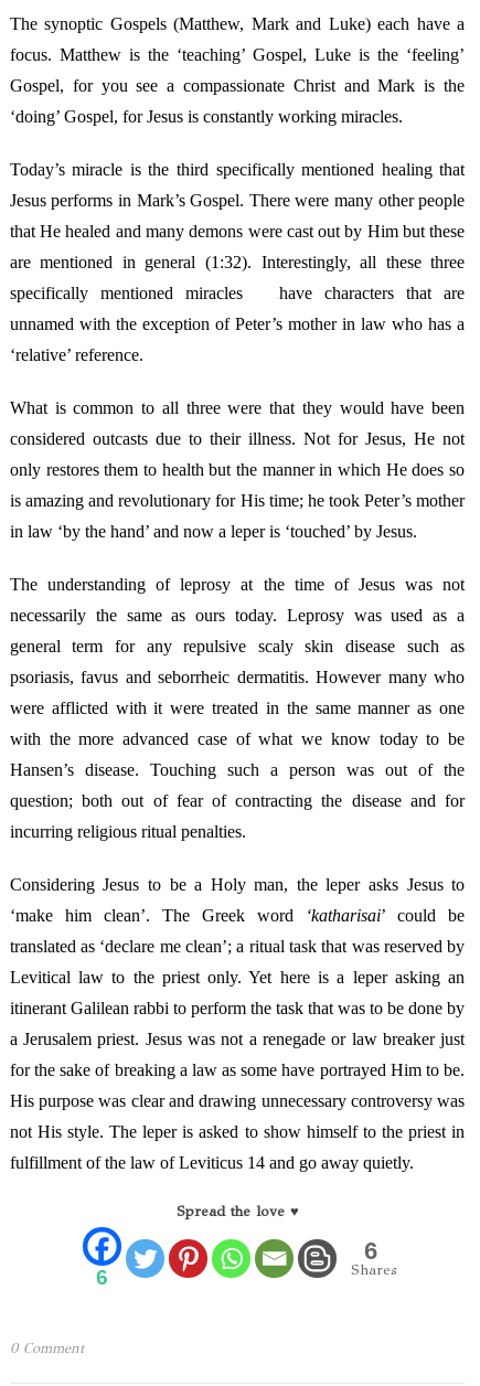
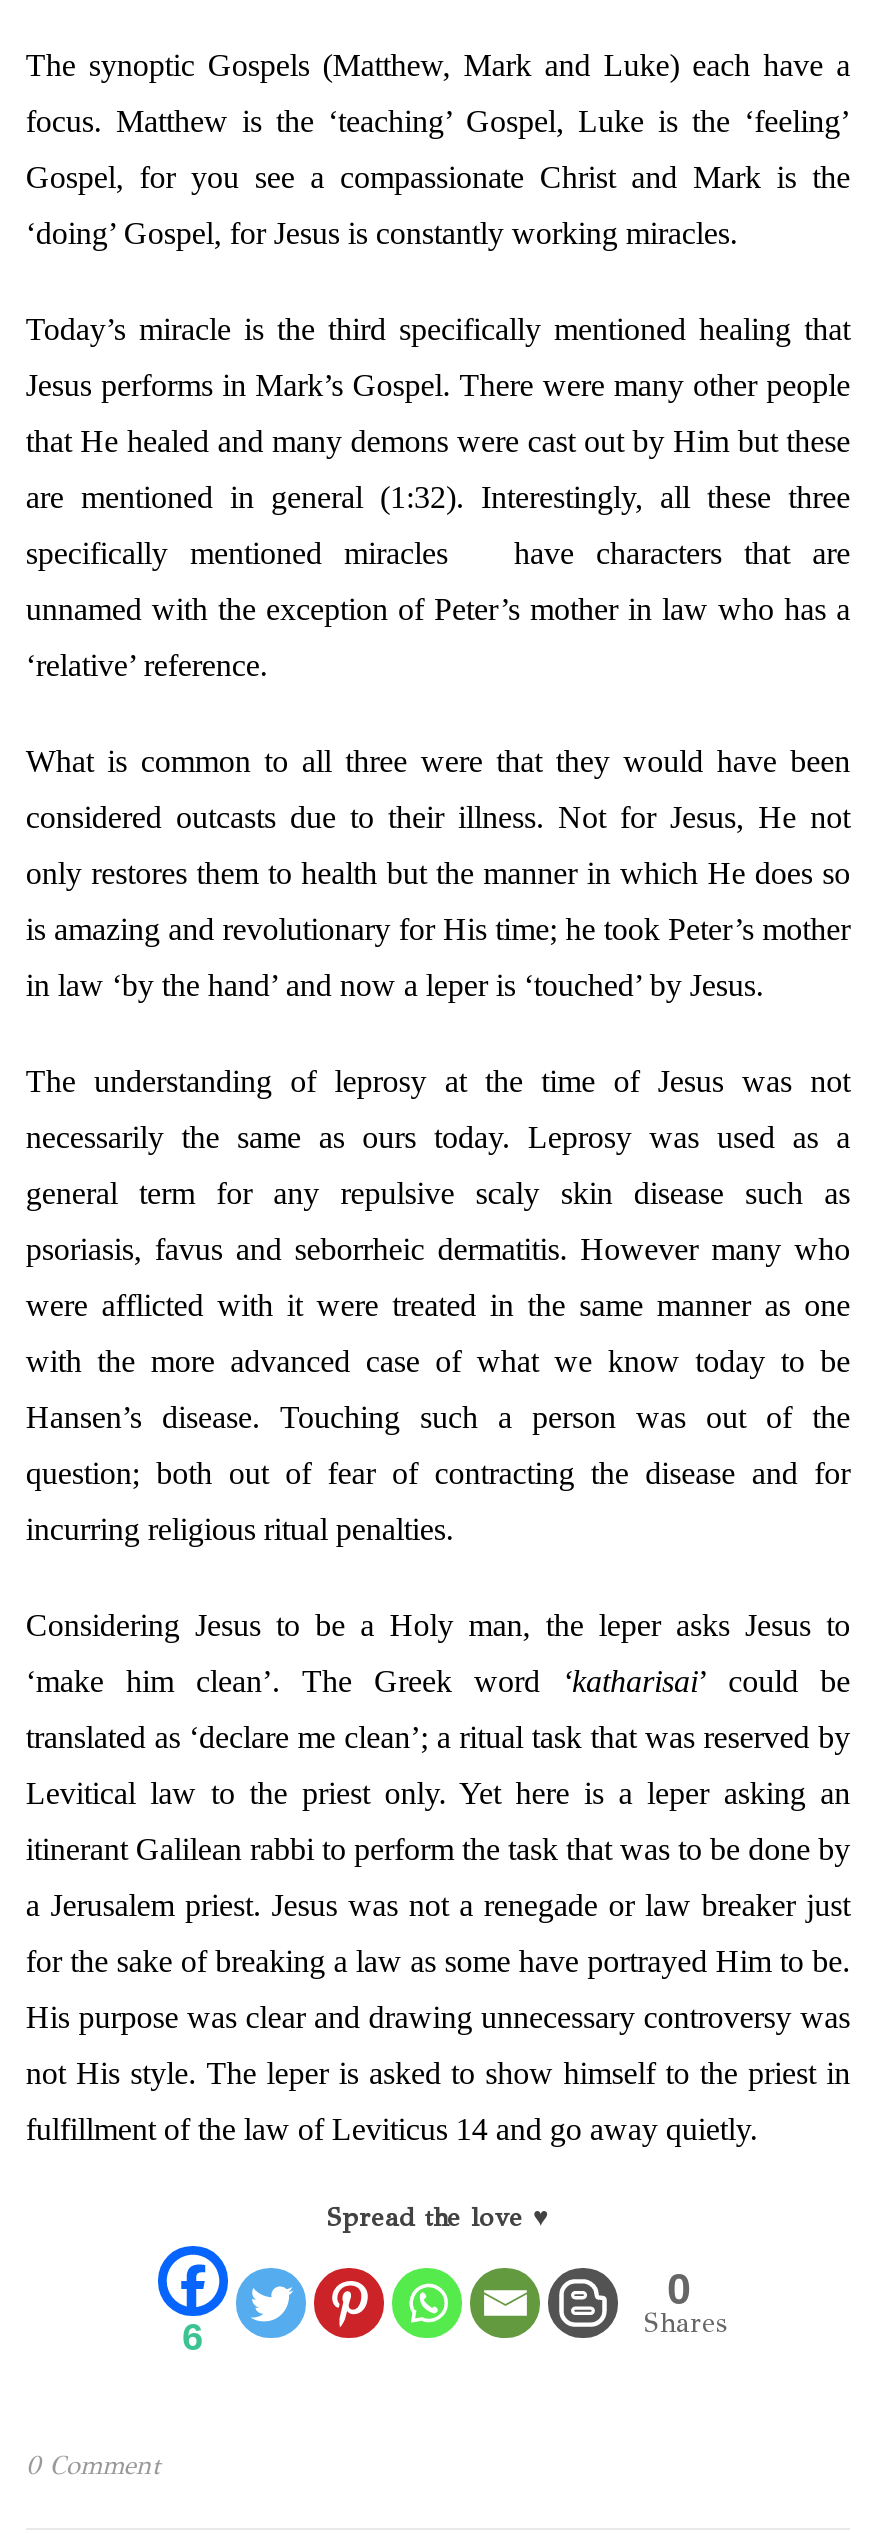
[364,1237,377,1265] 6 -> [667,2264,691,2314] 0

